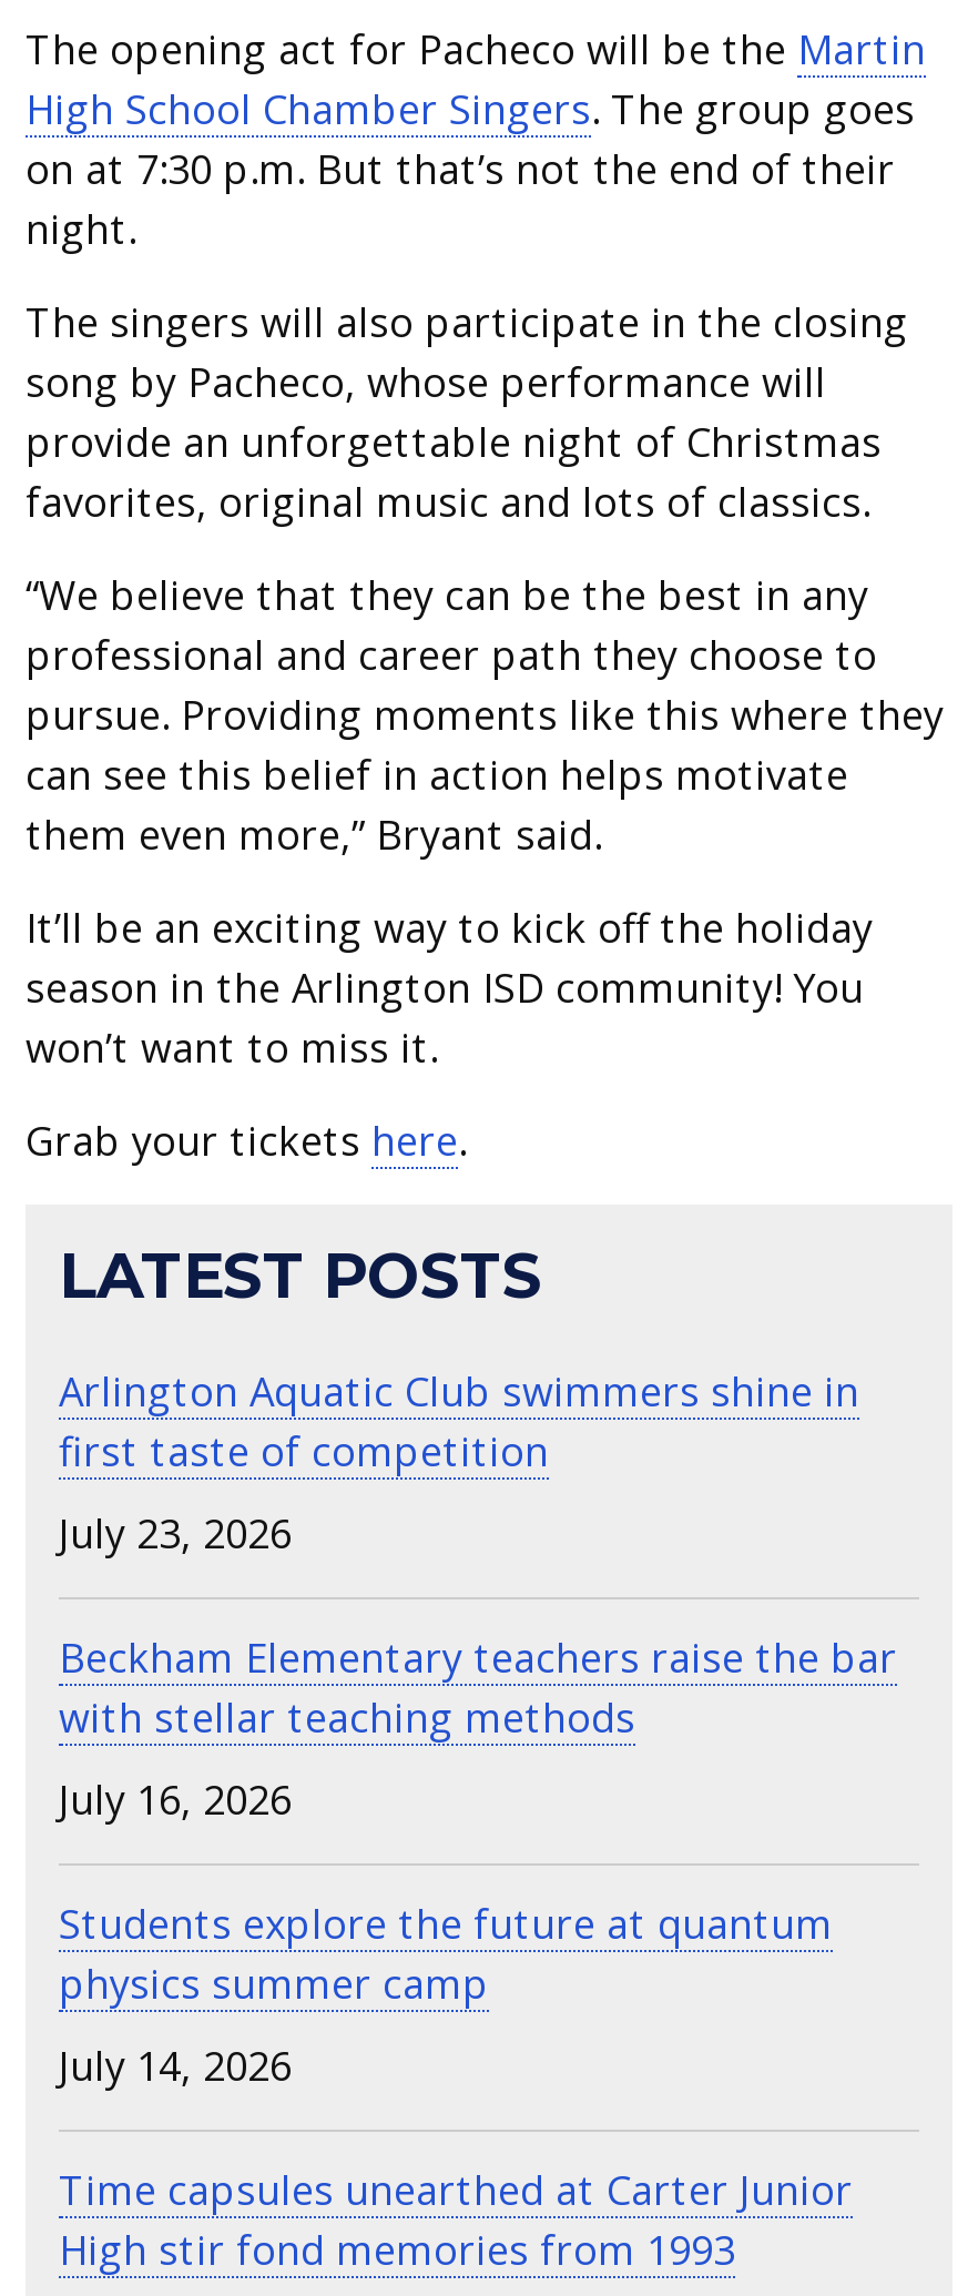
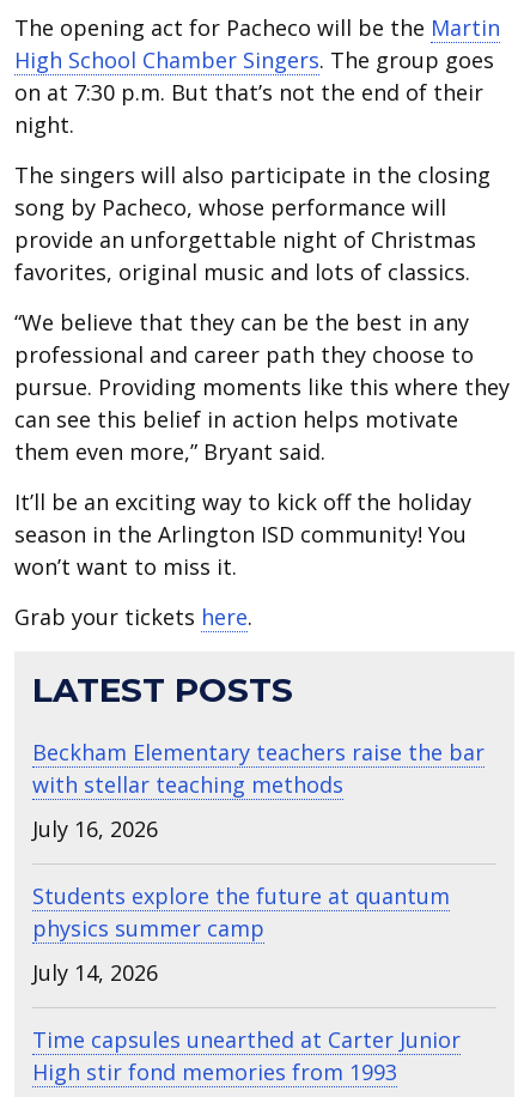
[59,1363,859,1558] Arlington Aquatic Club swimmers shine in | first taste of competition | July 23, 2026 -> none

